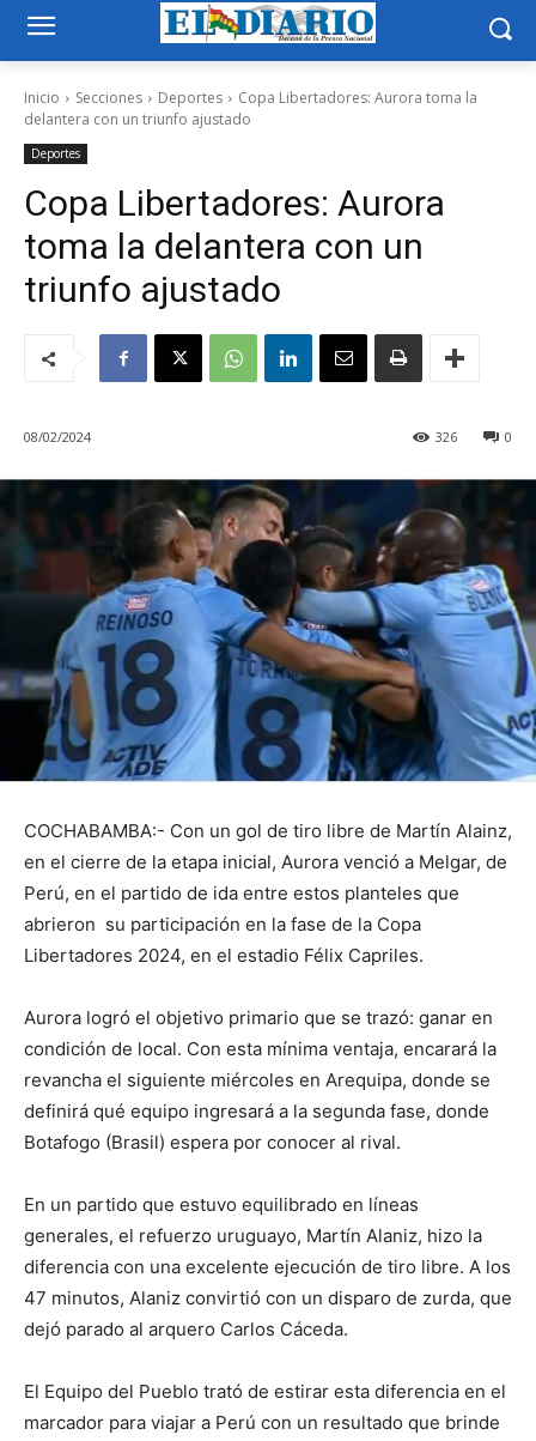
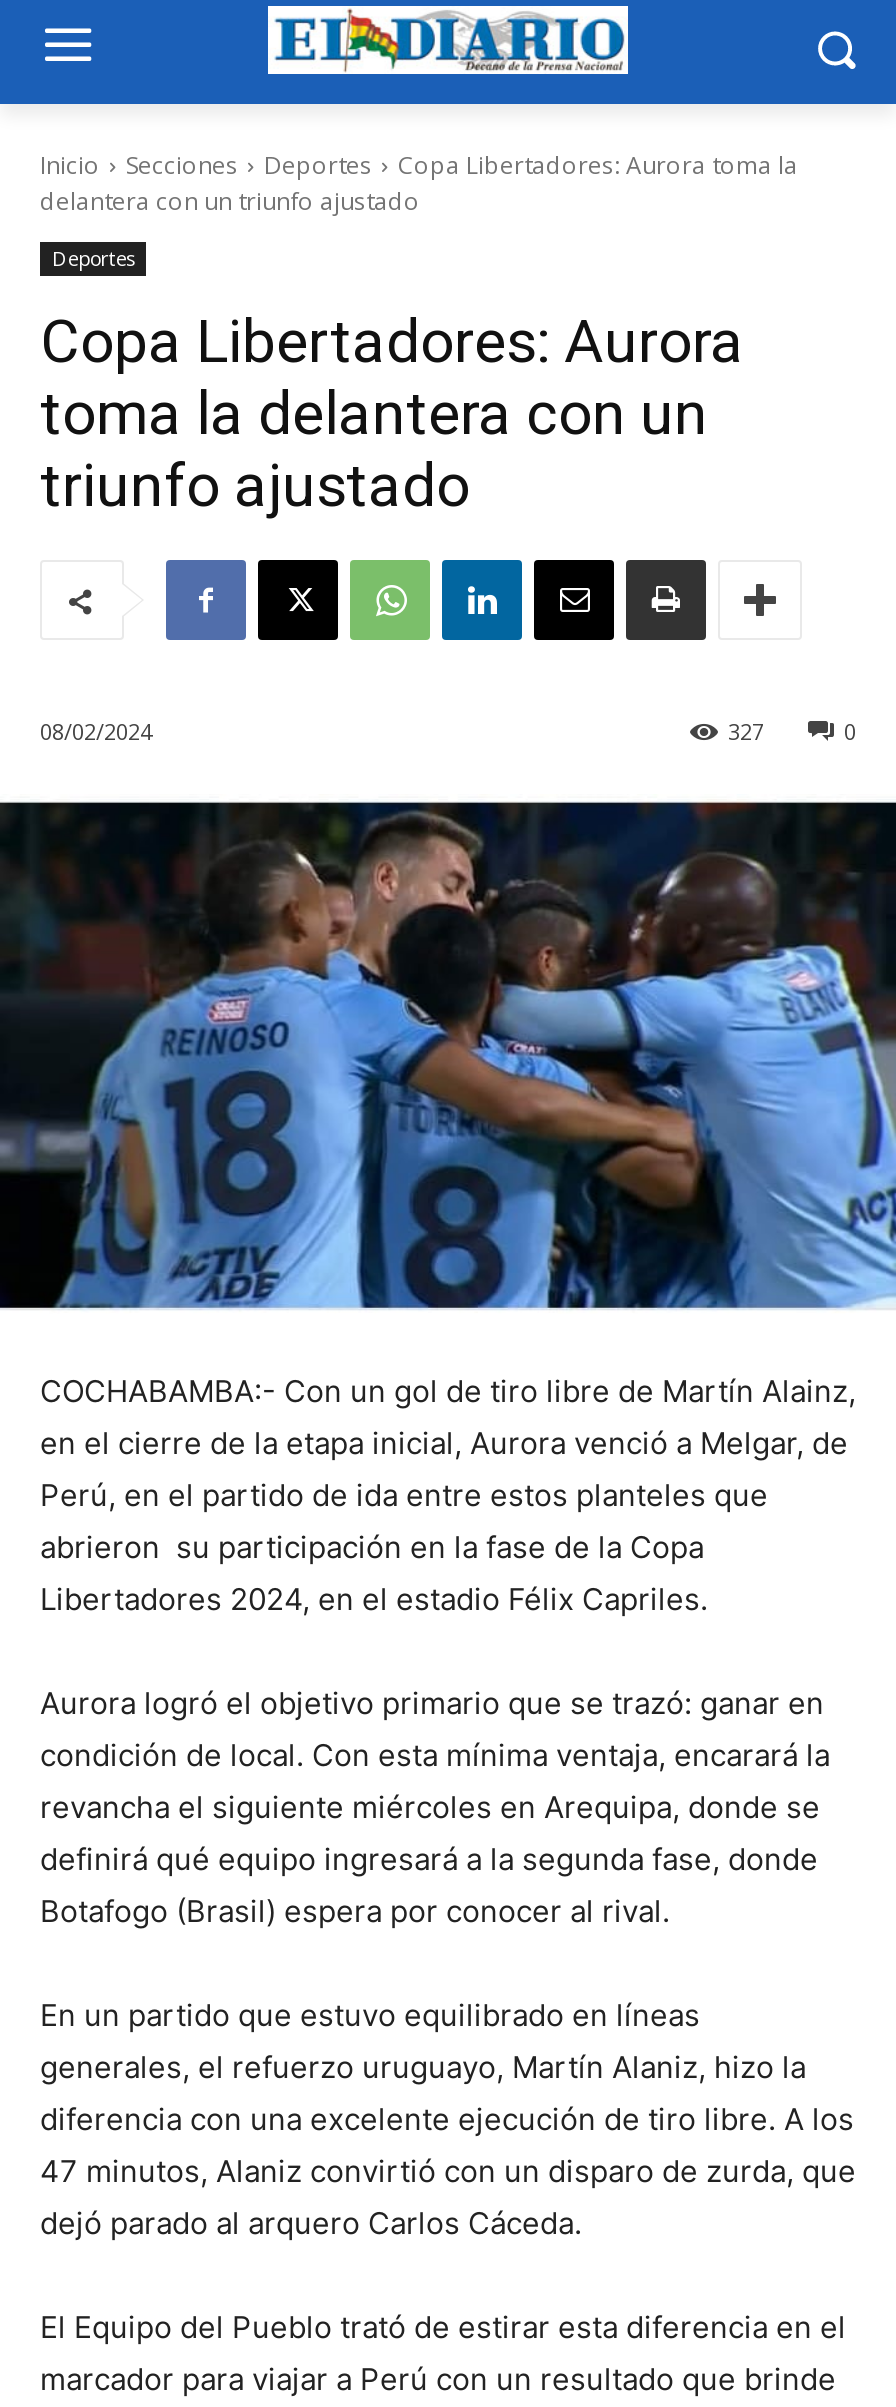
[435,428,457,446] 326 -> [728,716,764,746] 327

